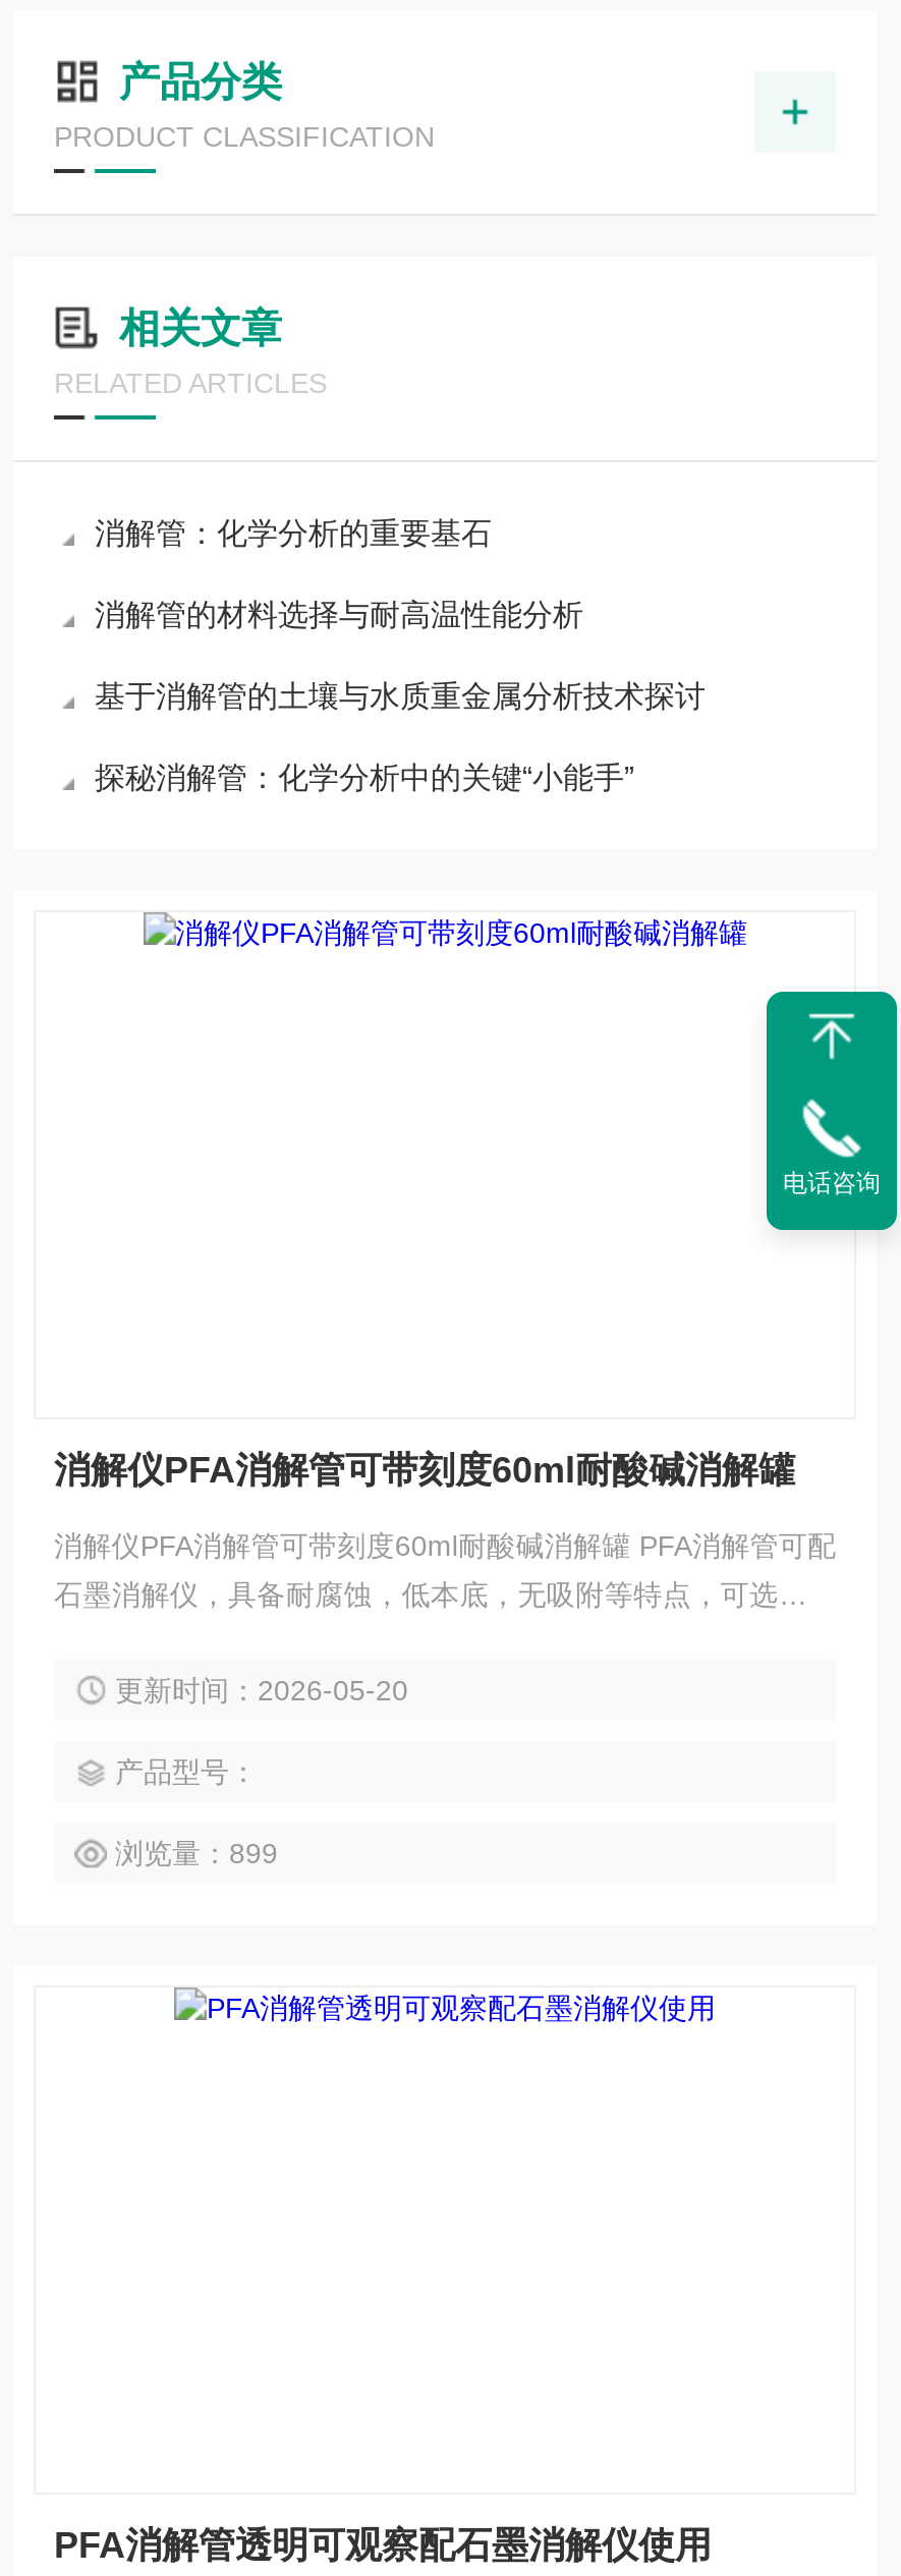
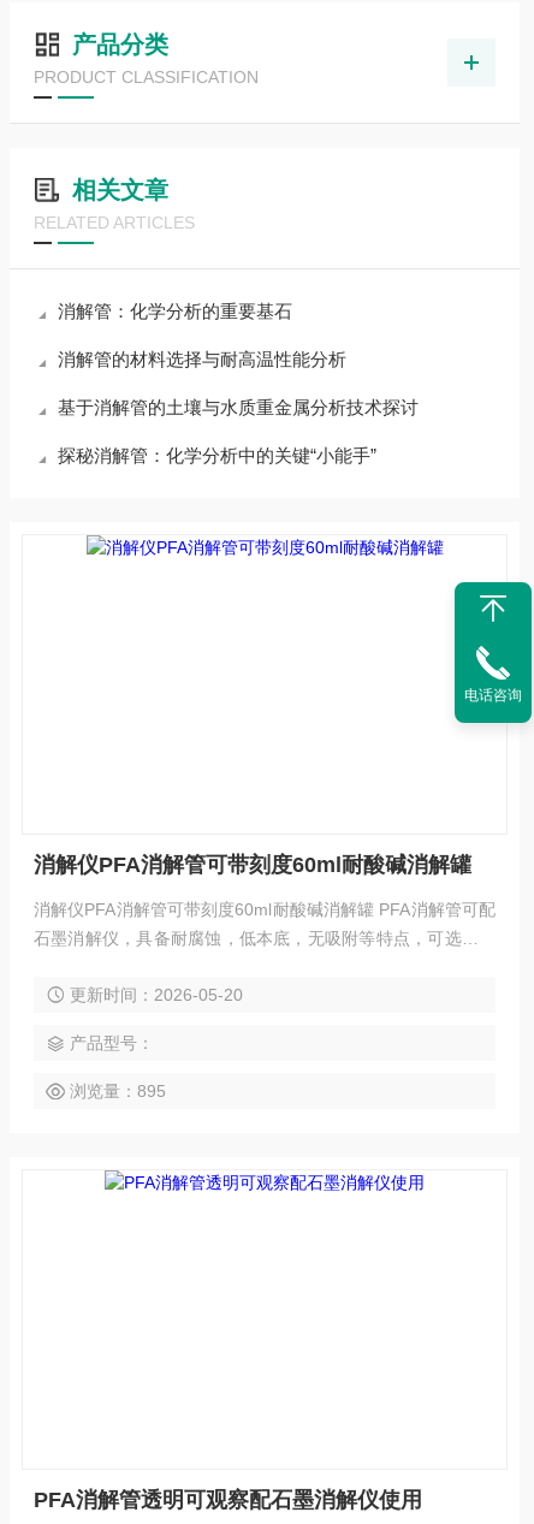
[115,1837,278,1869] 浏览量：899 -> [70,1081,166,1101] 浏览量：895

